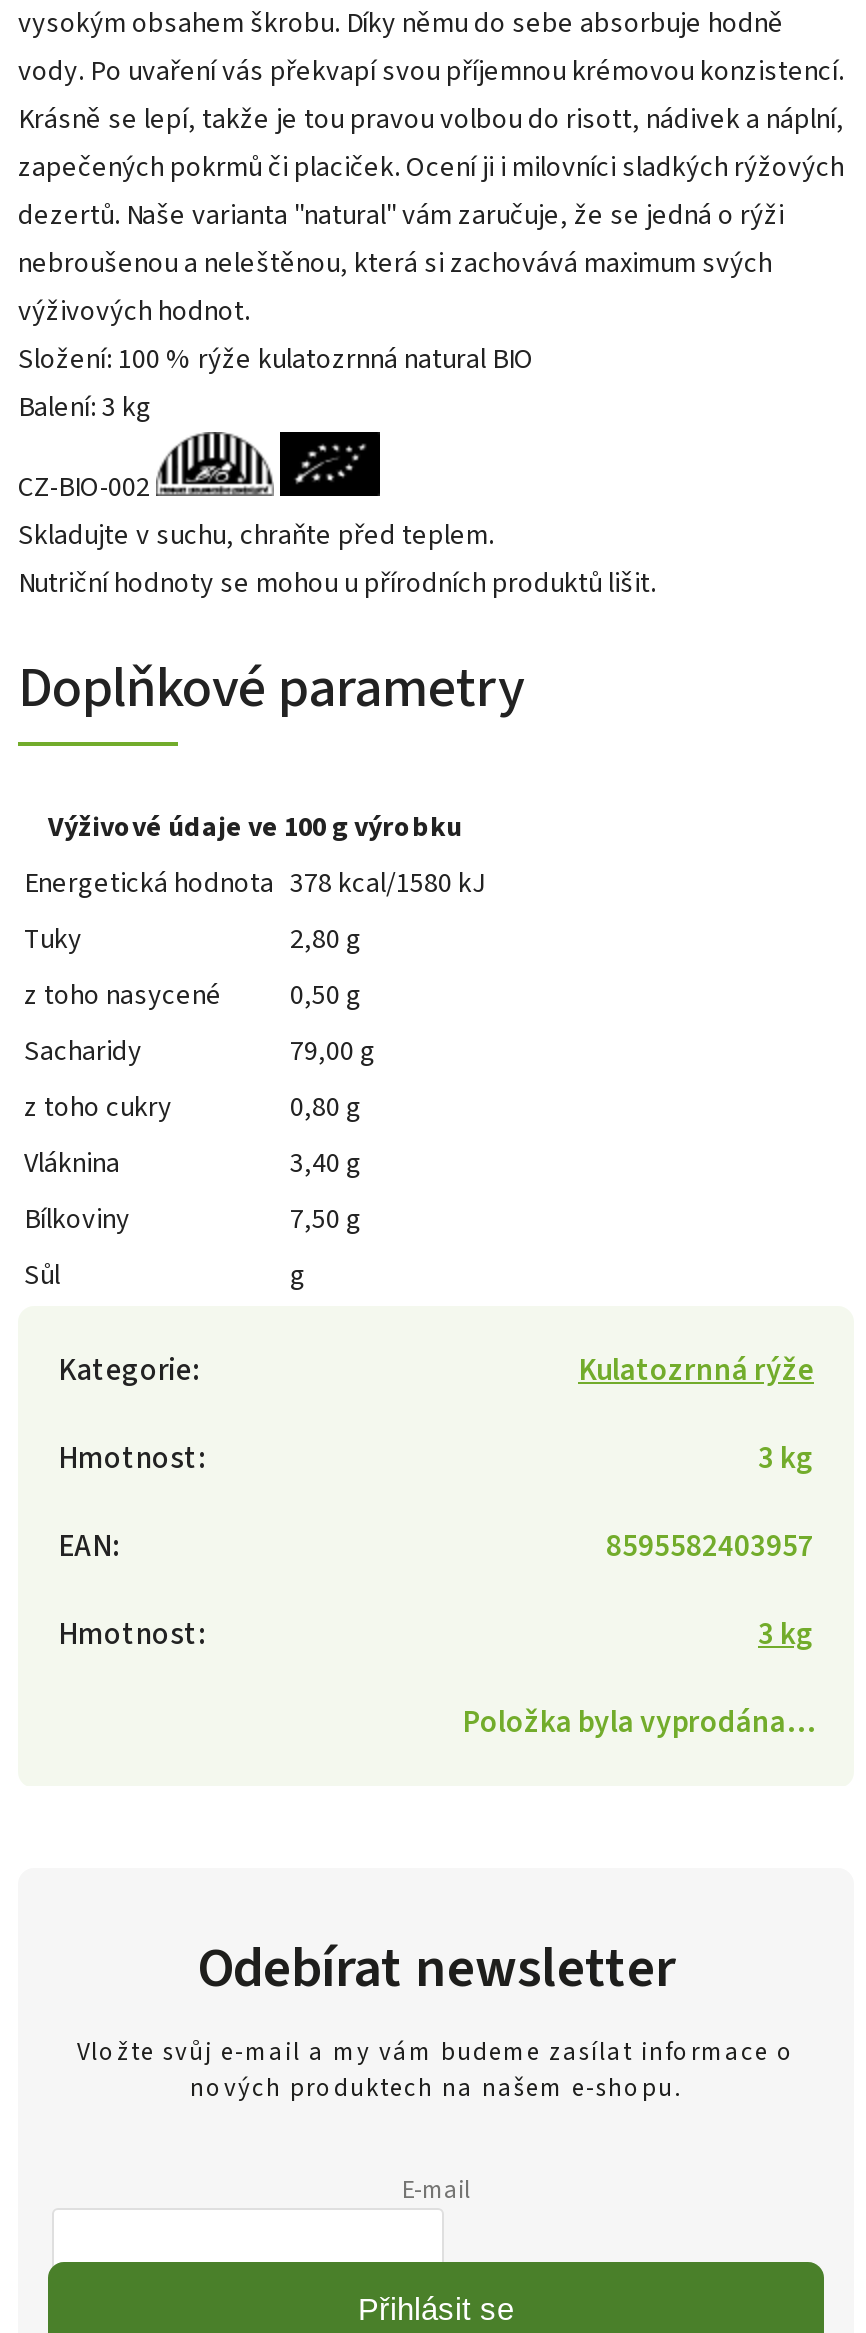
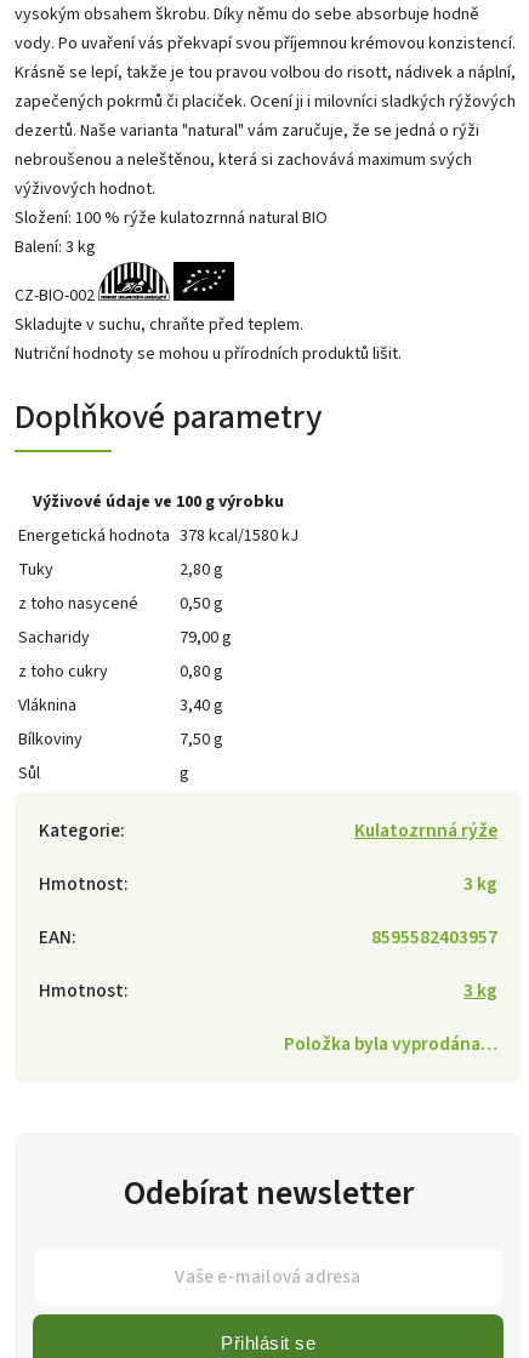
[77,2033,795,2207] Vložte svůj e-mail a my vám budeme zasílat informace o | nových produktech na našem e-shopu. | E-mail -> none

